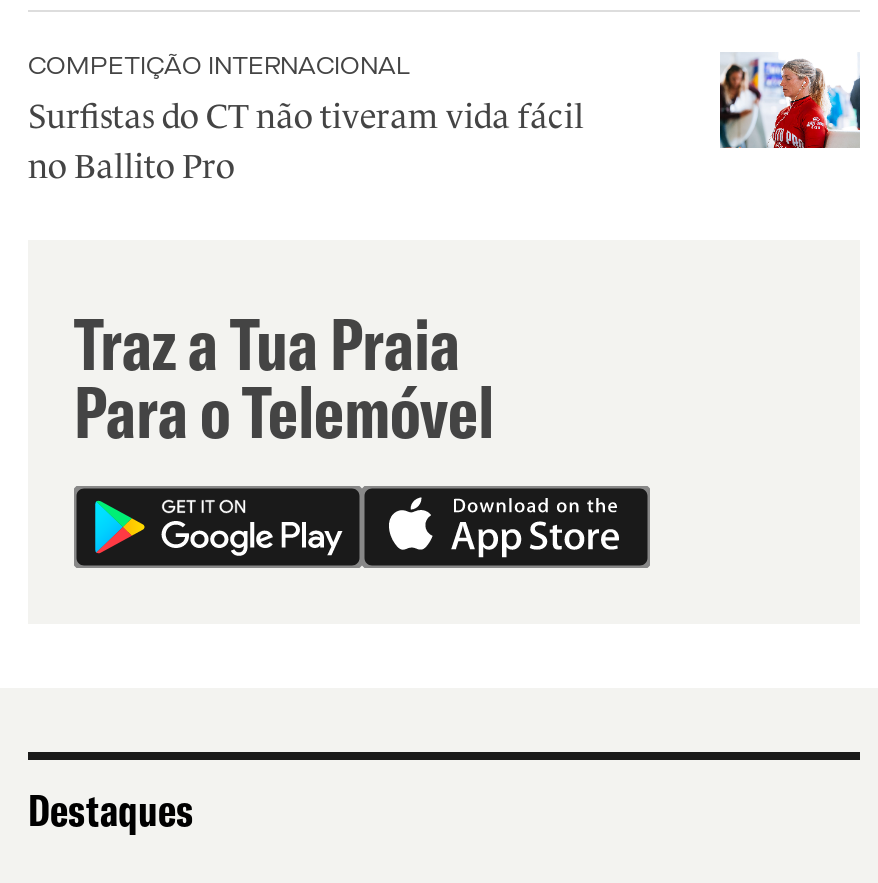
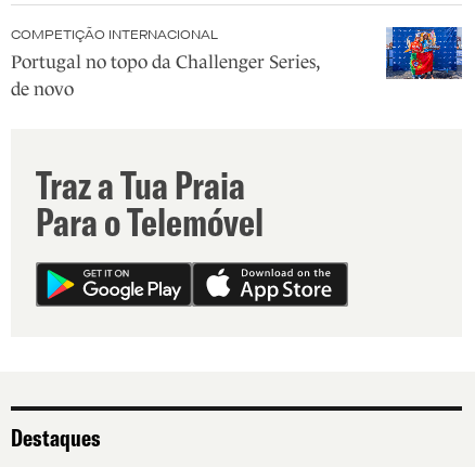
[718,52,862,150] [image] -> [385,26,463,80] [image]
[28,99,584,187] Surfistas do CT não tiveram vida fácil | no Ballito Pro -> [11,52,319,100] Portugal no topo da Challenger Series, | de novo

